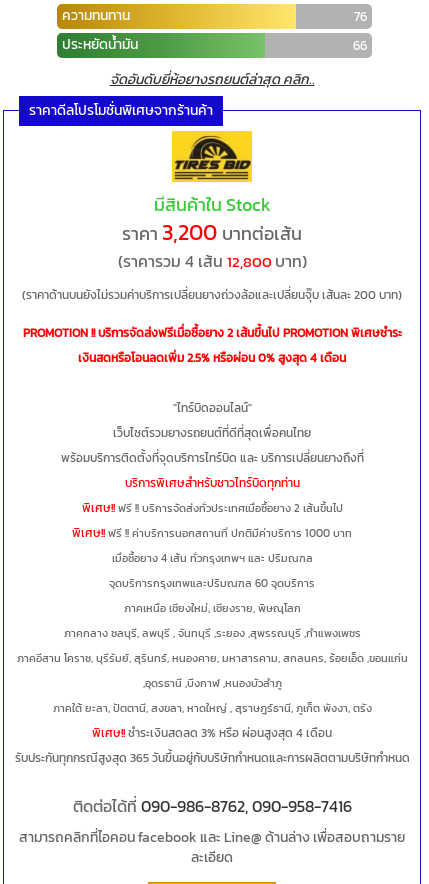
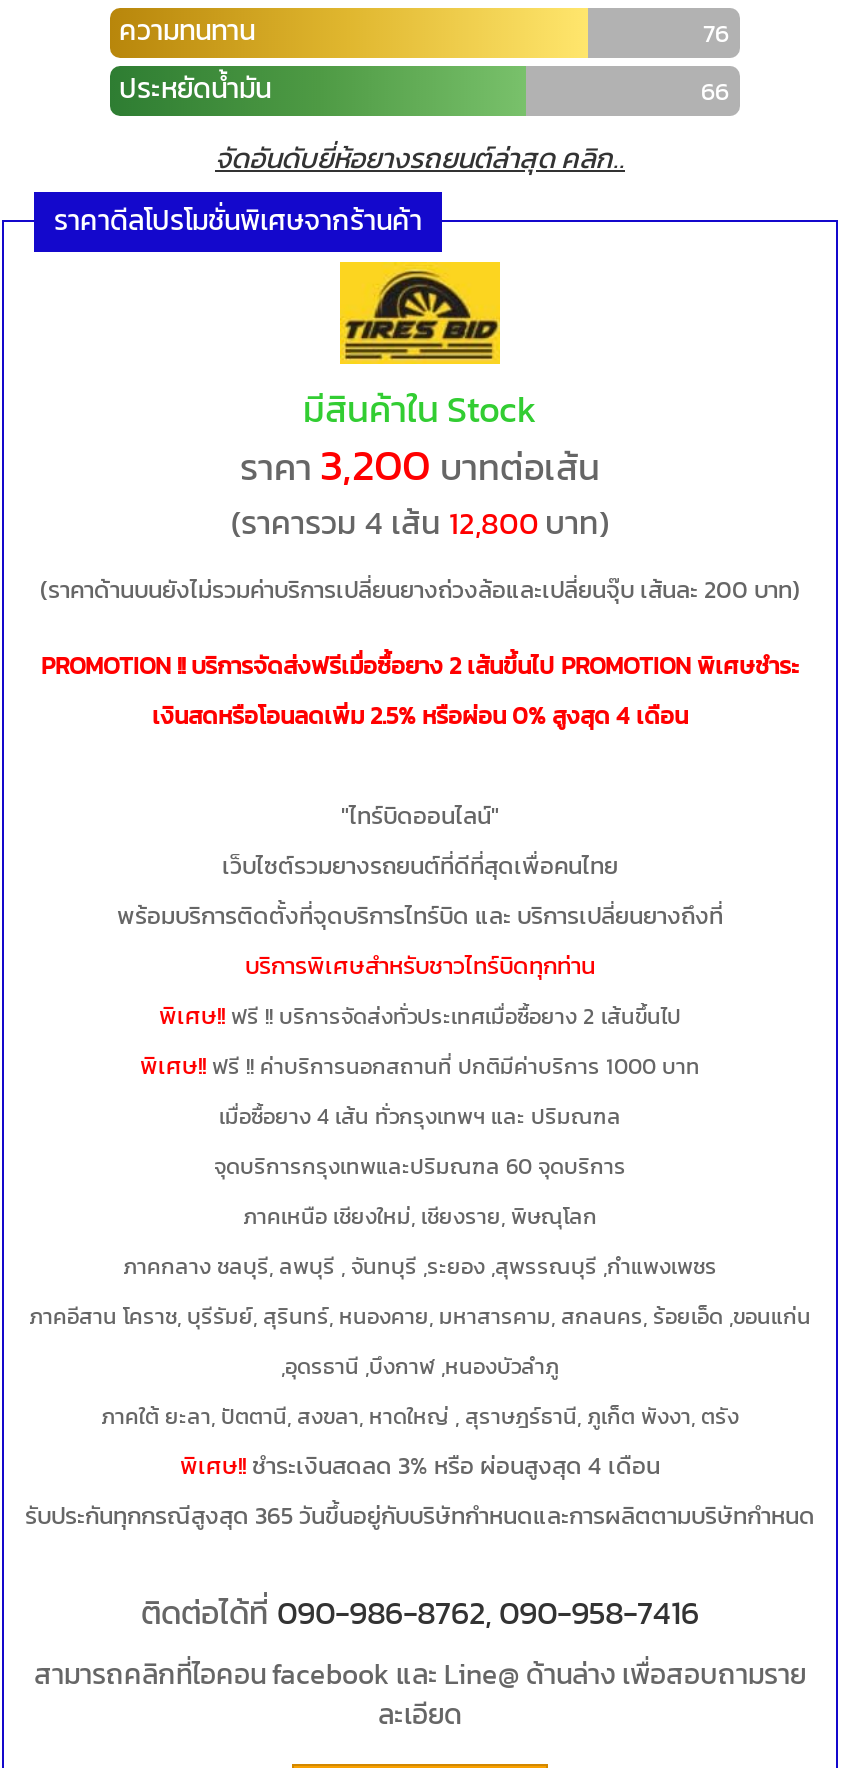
[22,324,278,342] PROMOTION !! บริการจัดส่งฟรีเมื่อซื้อยาง 2 เส้นขึ้นไป -> [41,649,799,735] PROMOTION !! บริการจัดส่งฟรีเมื่อซื้อยาง 2 เส้นขึ้นไป PROMOTION พิเศษชำระ | เงินสดหรือโอนลดเพิ่ม 2.5% หรือผ่อน 0% สูงสุด 4 เดือน

